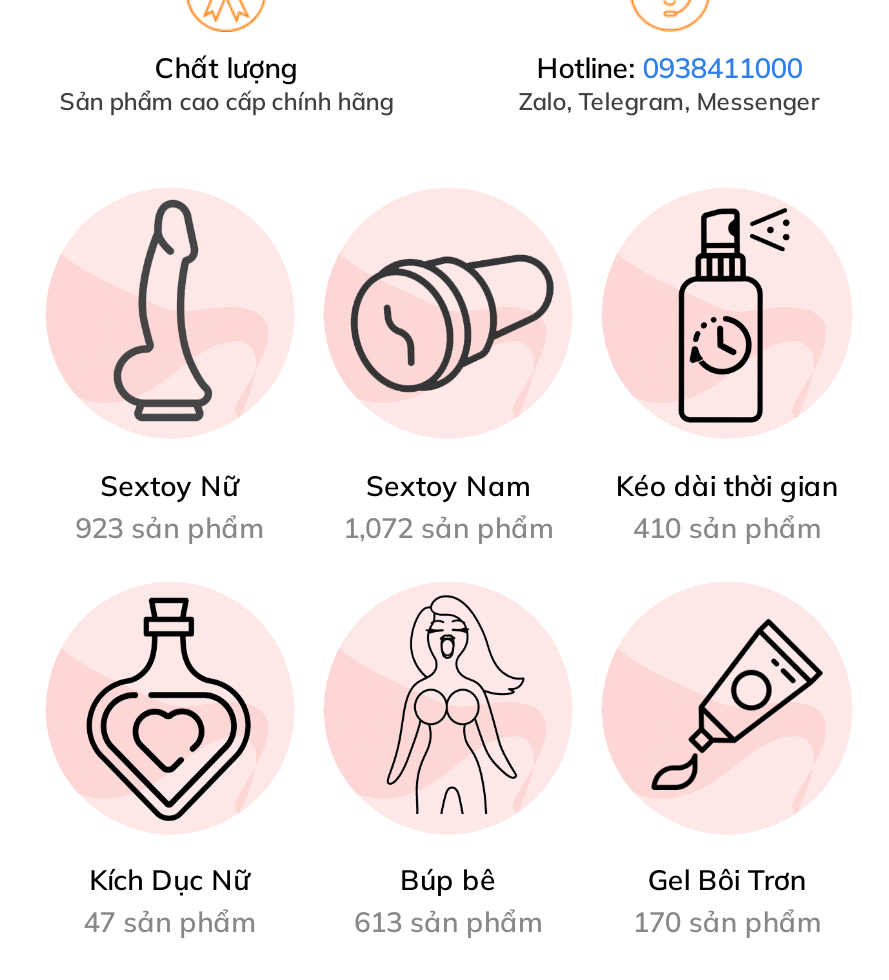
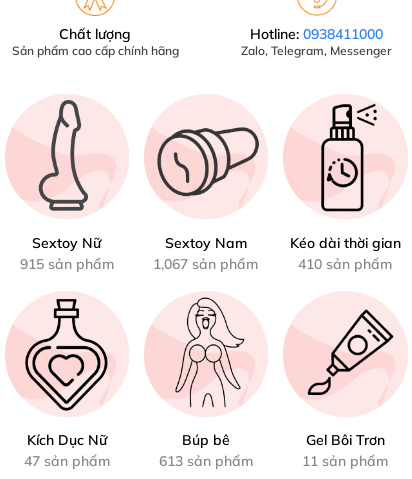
[75,510,263,546] 923 sản phẩm -> [20,255,114,273] 915 sản phẩm
[343,510,553,546] 1,072 sản phẩm -> [153,255,258,273] 1,067 sản phẩm
[633,904,821,940] 170 sản phẩm -> [302,452,388,470] 11 sản phẩm

